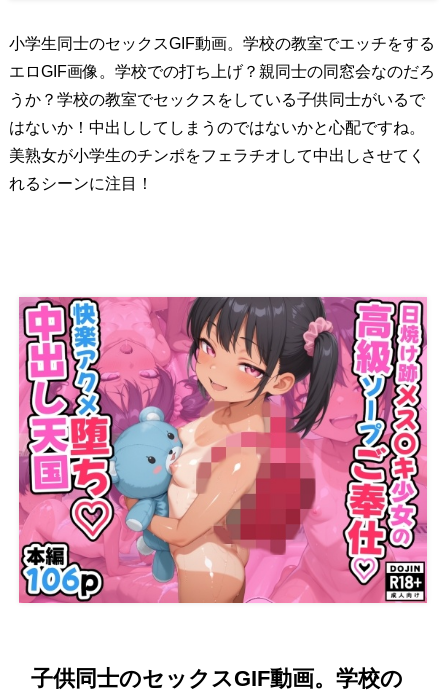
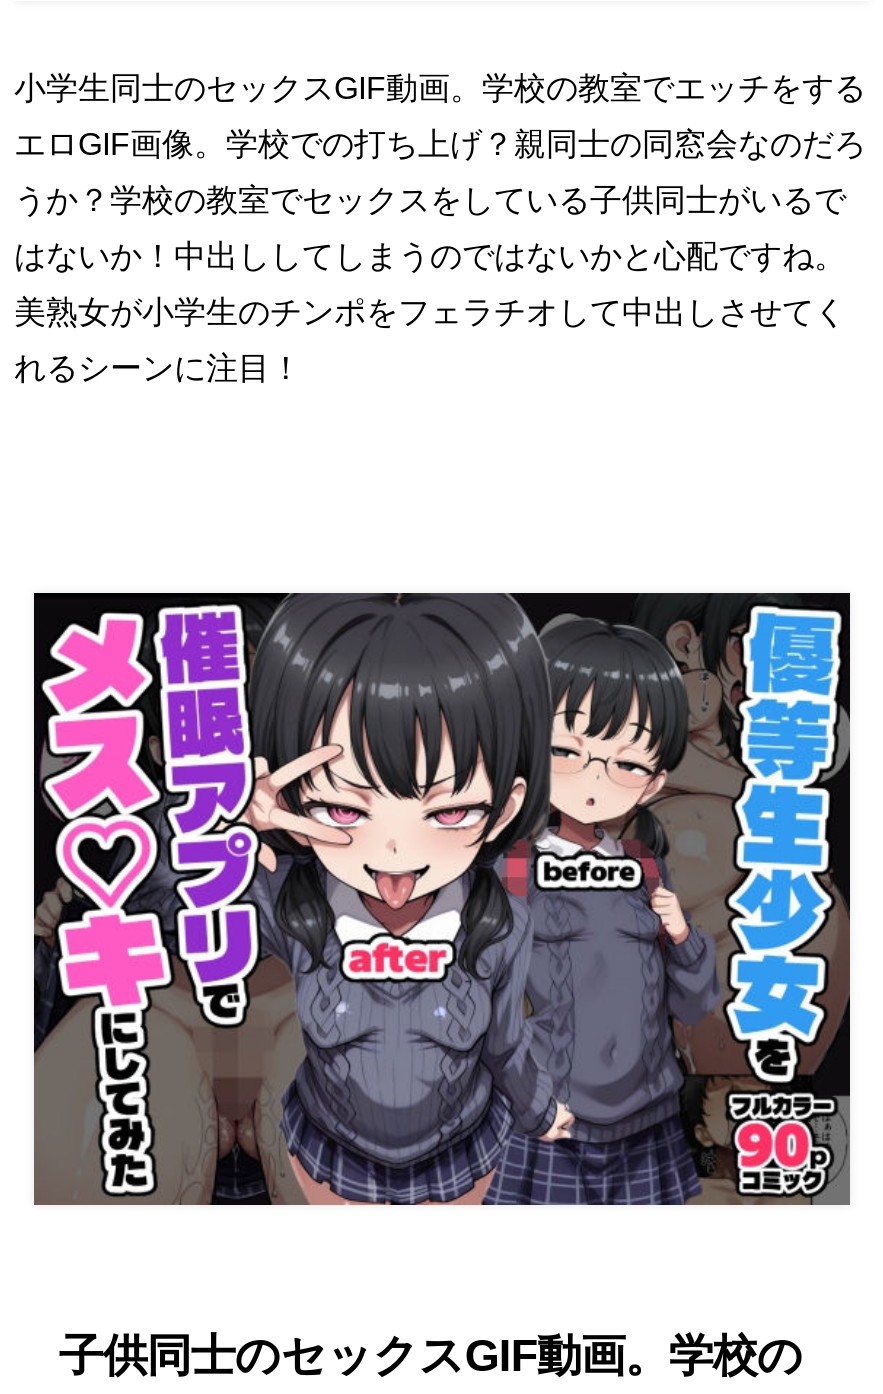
[18,296,428,604] [image] -> [32,590,852,1208] [image]

